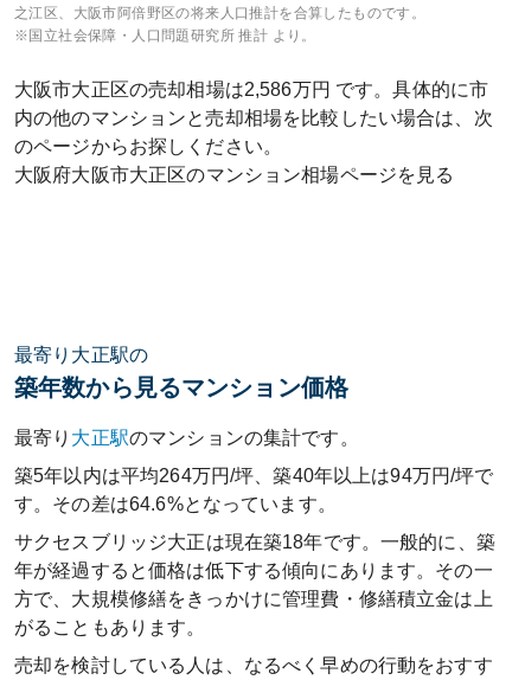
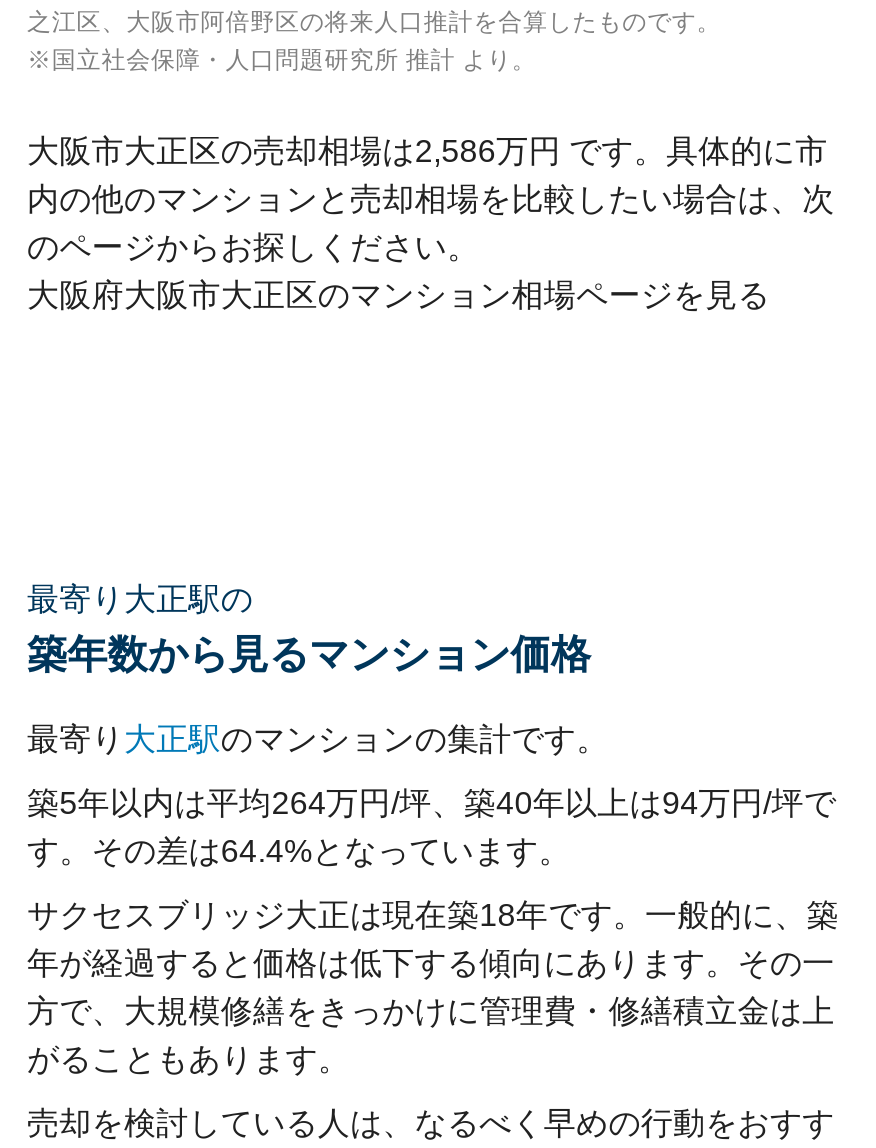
[14,494,336,514] す。その差は64.6%となっています。 -> [27,834,571,868] す。その差は64.4%となっています。

